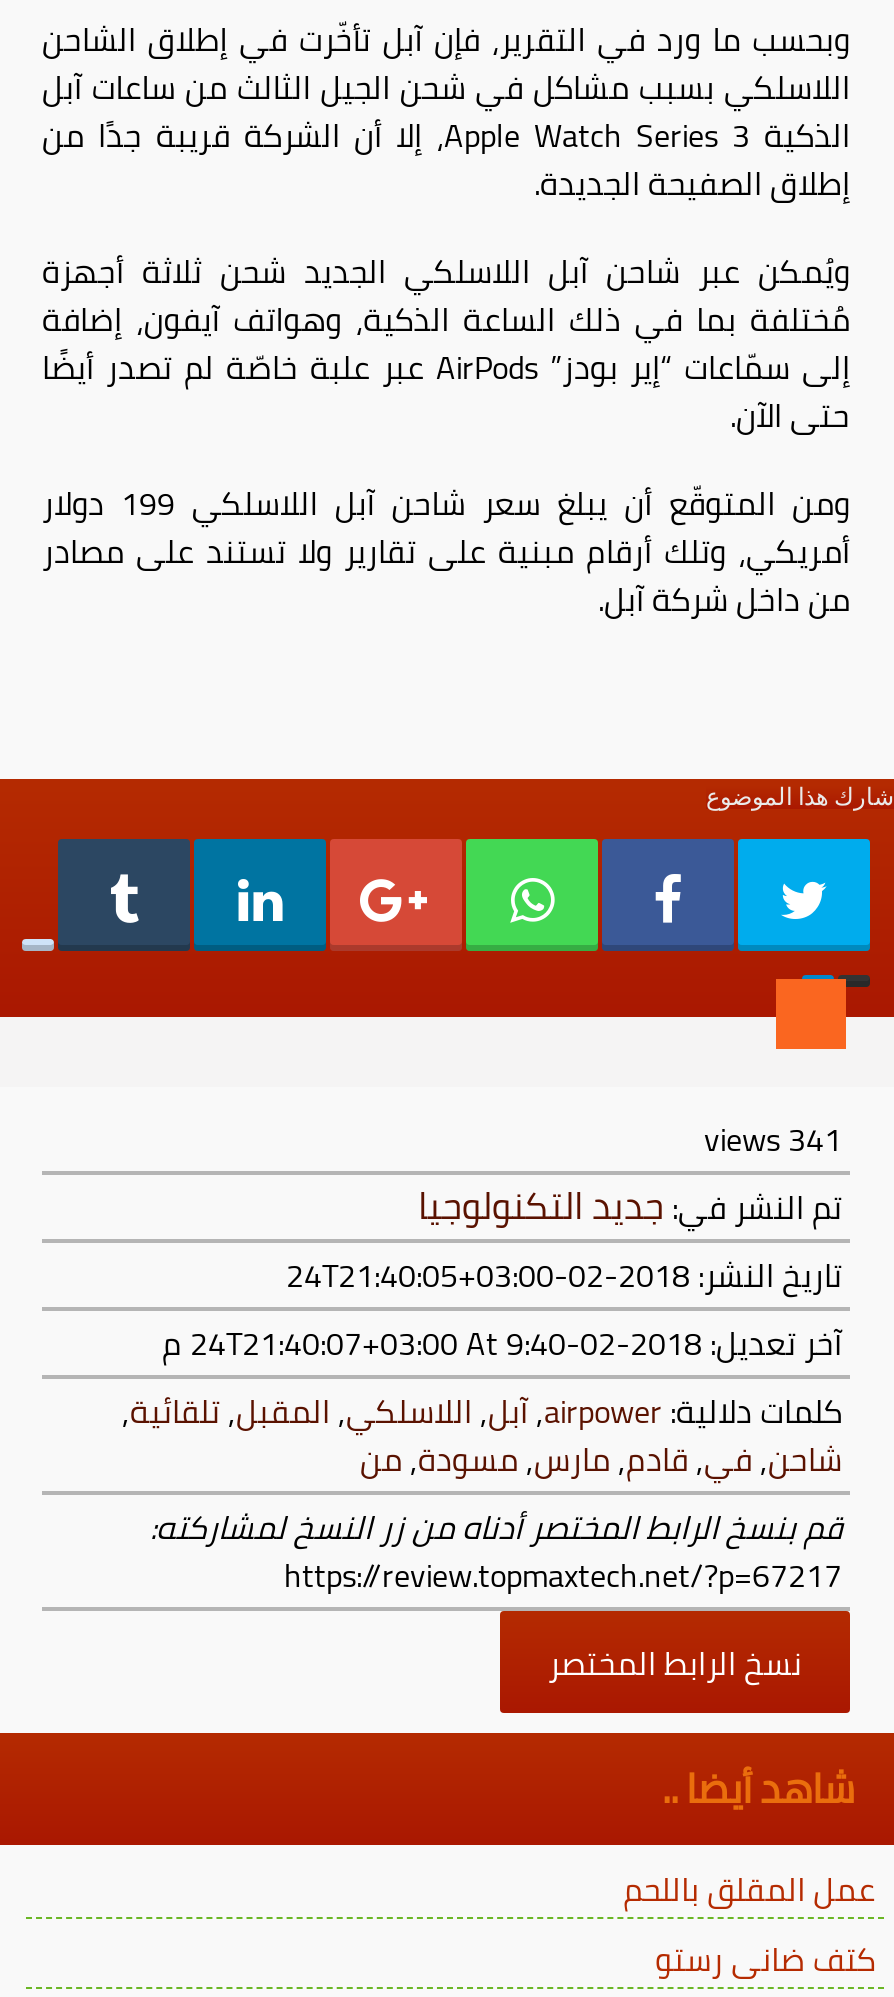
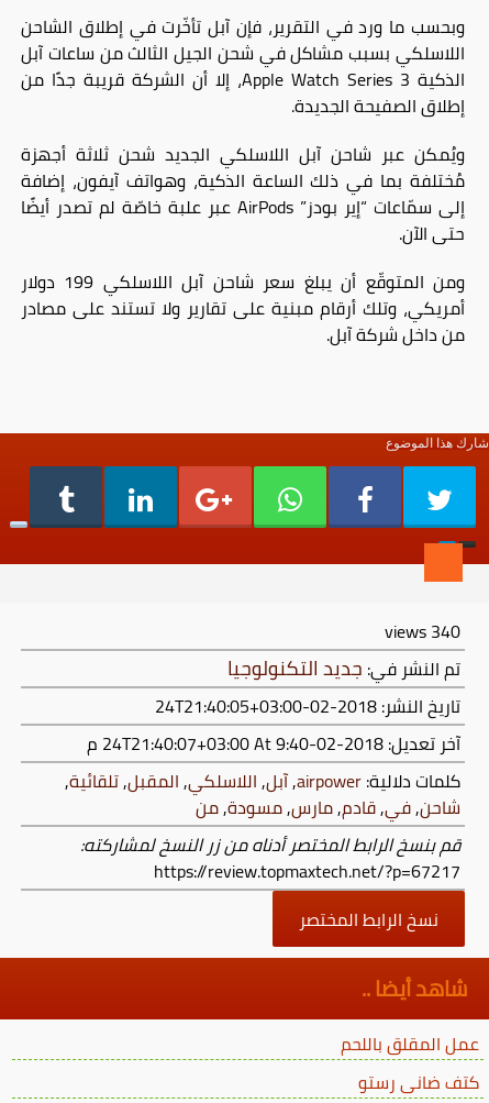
[788,1109,842,1169] 341 -> [431,615,460,648] 340

